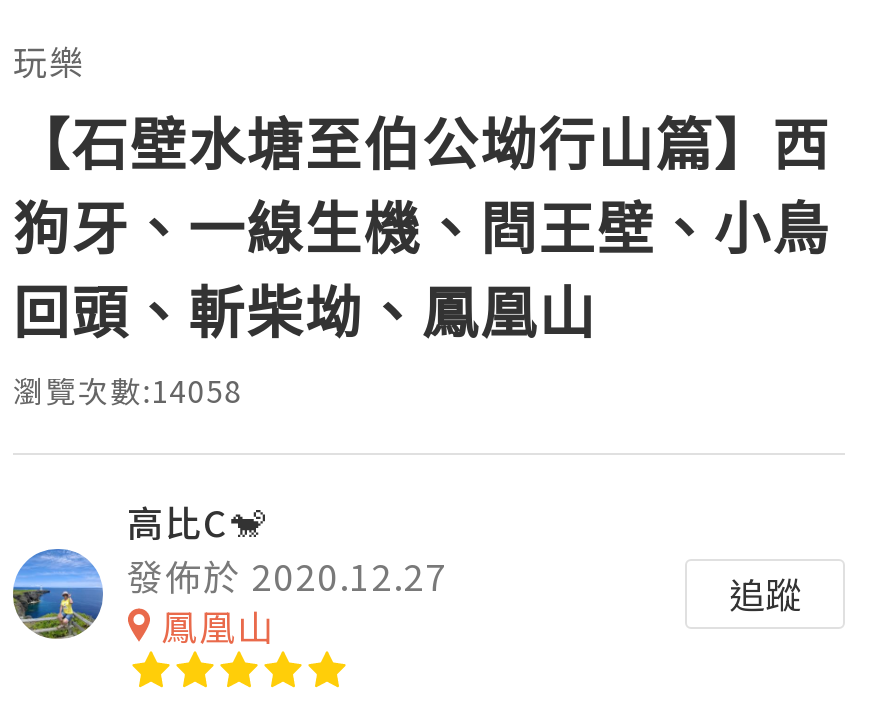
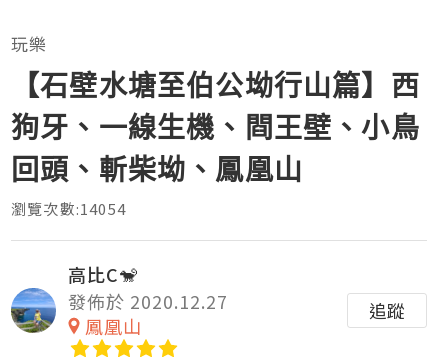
[13,369,243,411] 瀏覽次數:14058 -> [11,198,126,219] 瀏覽次數:14054

